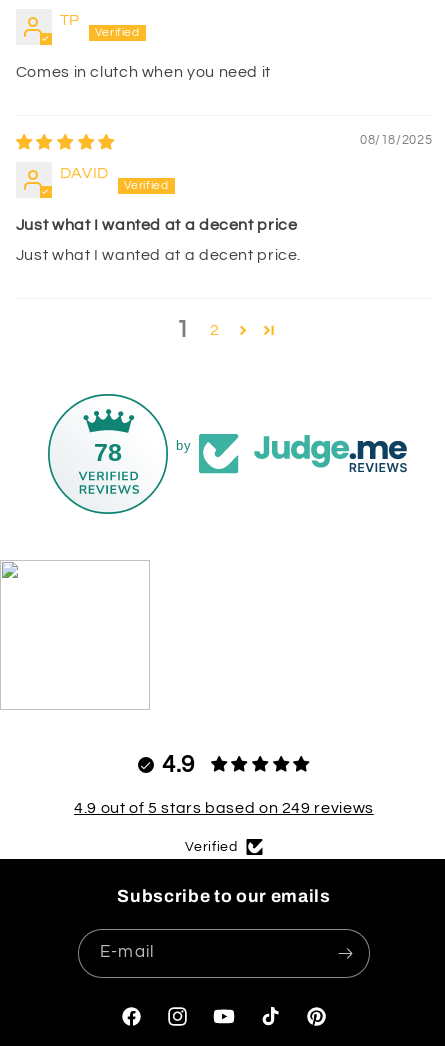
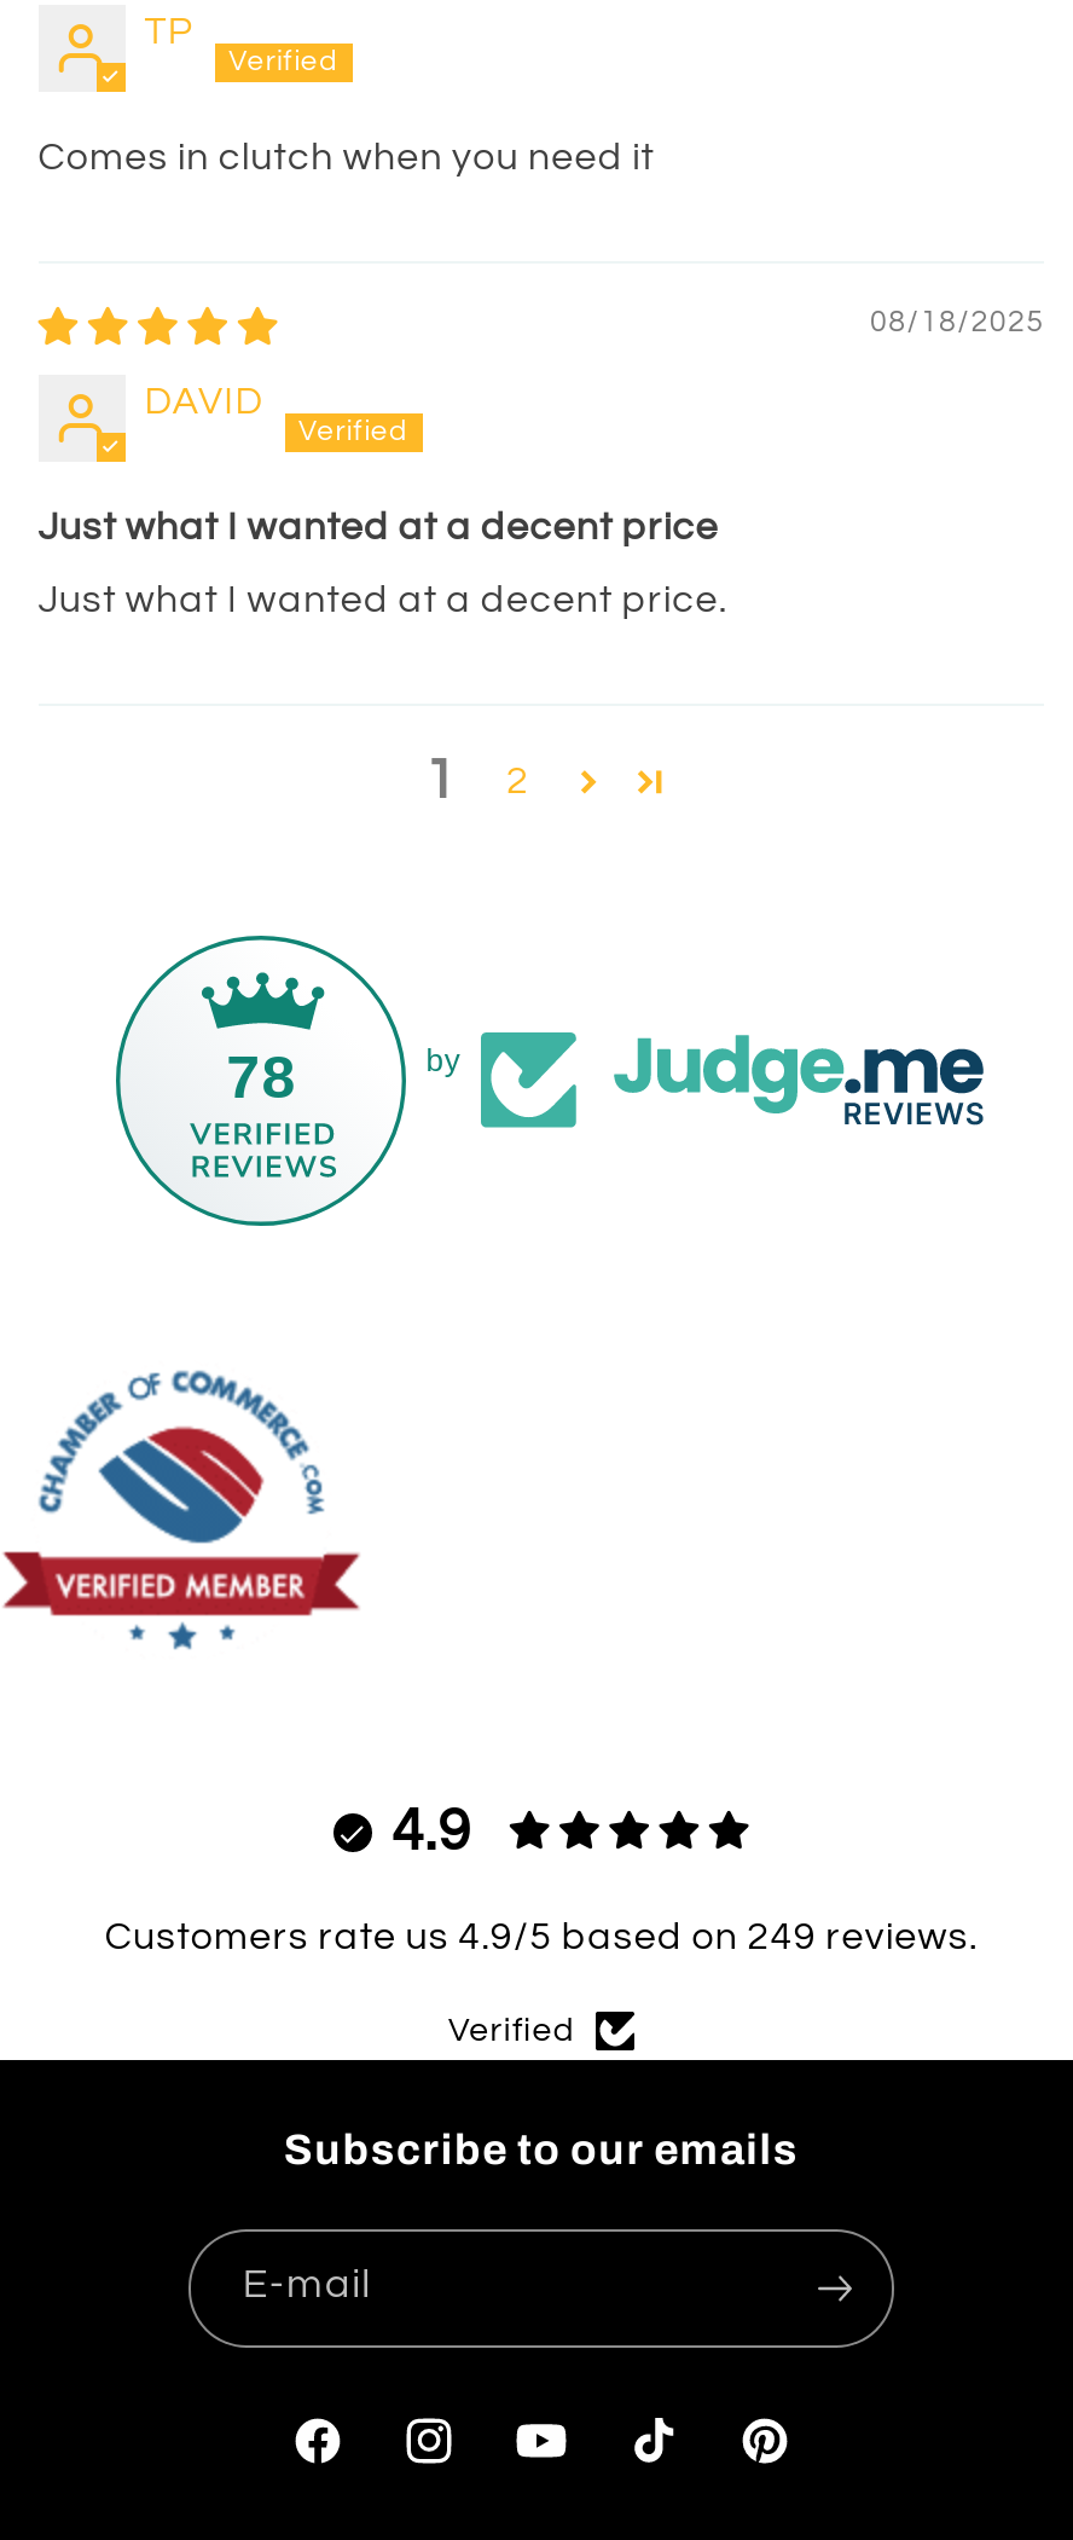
none -> [7,1340,358,1649] [image]
[74,800,374,816] 4.9 out of 5 stars based on 249 reviews -> [105,1917,978,1956] Customers rate us 4.9/5 based on 249 reviews.

